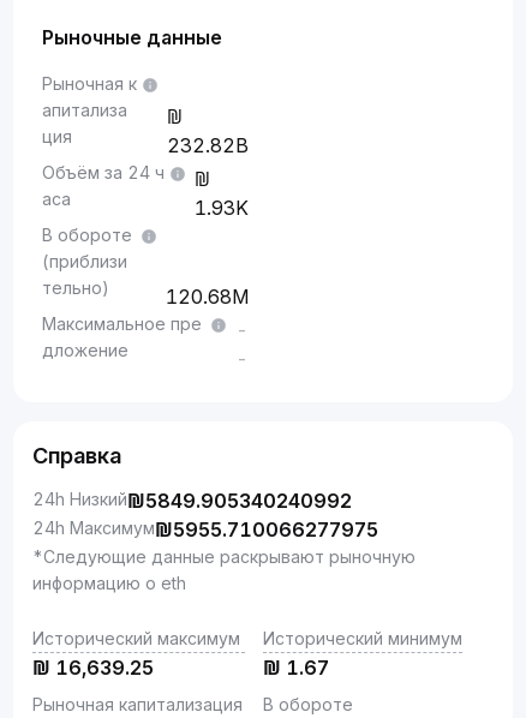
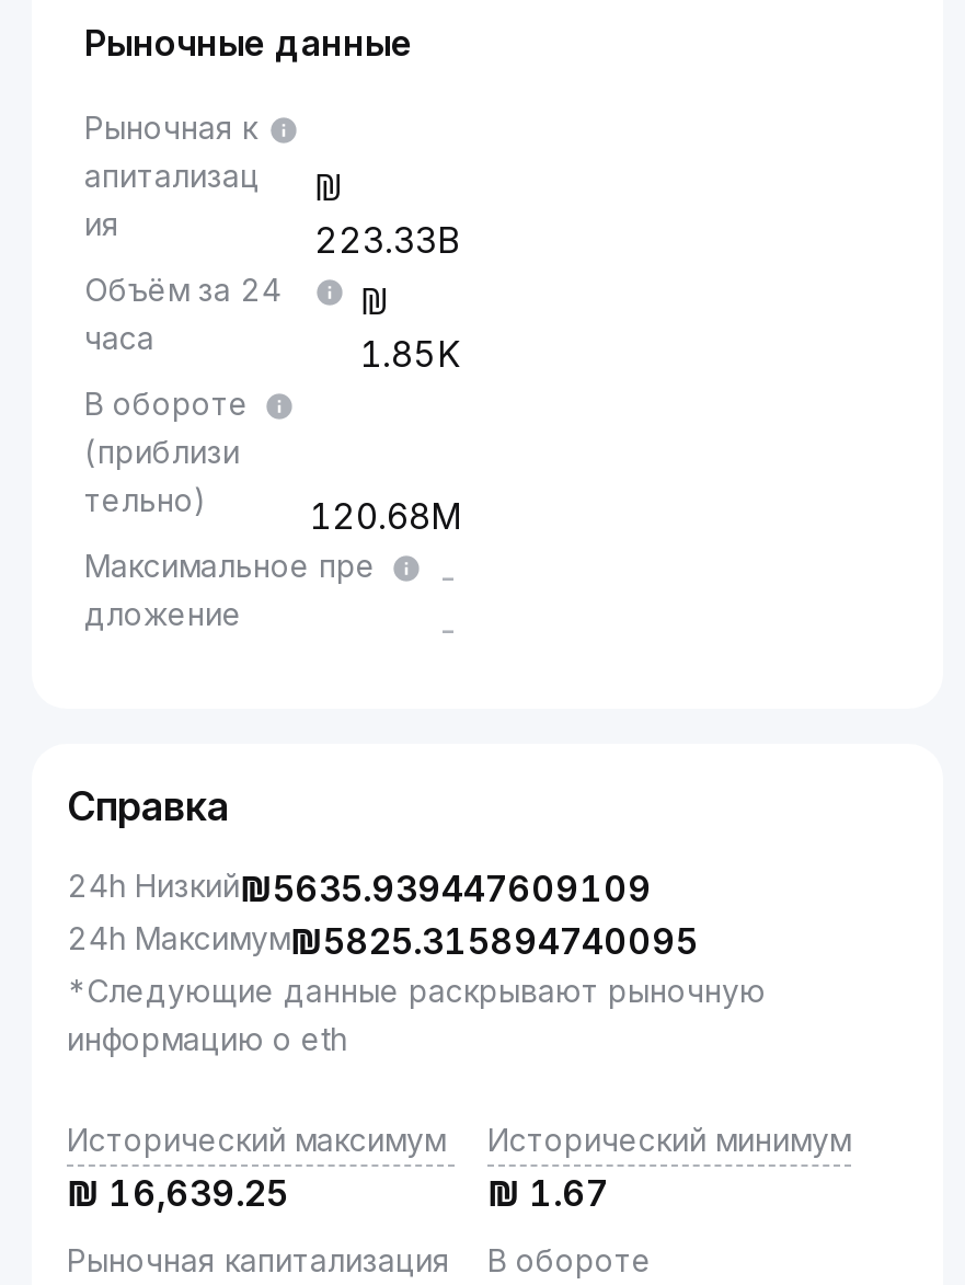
[42,100,249,220] апитализа | ция | 232.82B | Объём за 24 ч | аса | 1.93K -> [84,157,461,376] апитализац | ия | 223.33B | Объём за 24 | часа | 1.85K
[32,489,352,513] 24h Низкий₪5849.905340240992 -> [67,867,652,910] 24h Низкий₪5635.939447609109
[32,517,378,542] 24h Максимум₪5955.710066277975 -> [67,919,698,963] 24h Максимум₪5825.315894740095

